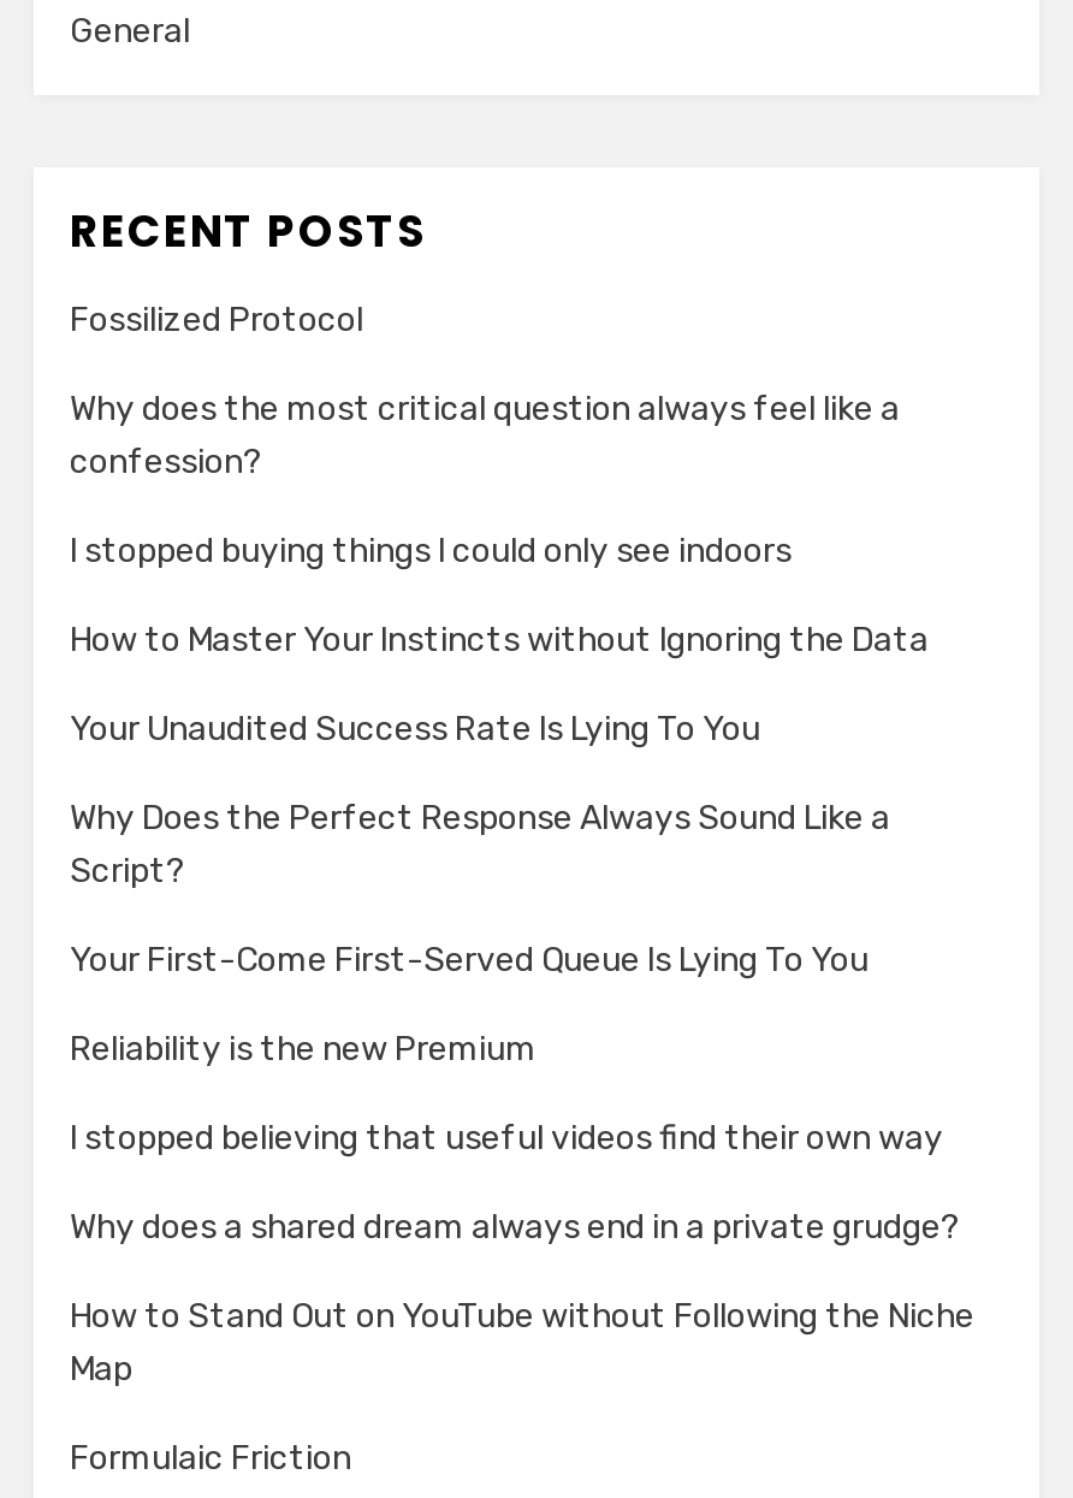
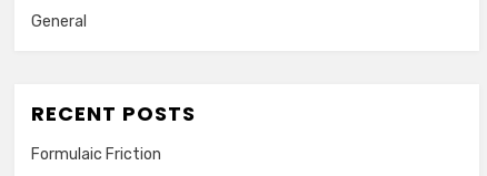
[70,301,974,1391] Fossilized Protocol | Why does the most critical question always feel like a | confession? | I stopped buying things I could only see indoors | How to Master Your Instincts without Ignoring the Data | Your Unaudited Success Rate Is Lying To You | Why Does the Perfect Response Always Sound Like a | Script? | Your First-Come First-Served Queue Is Lying To You | Reliability is the new Premium | I stopped believing that useful videos find their own way | Why does a shared dream always end in a private grudge? | How to Stand Out on YouTube without Following the Niche | Map -> none

